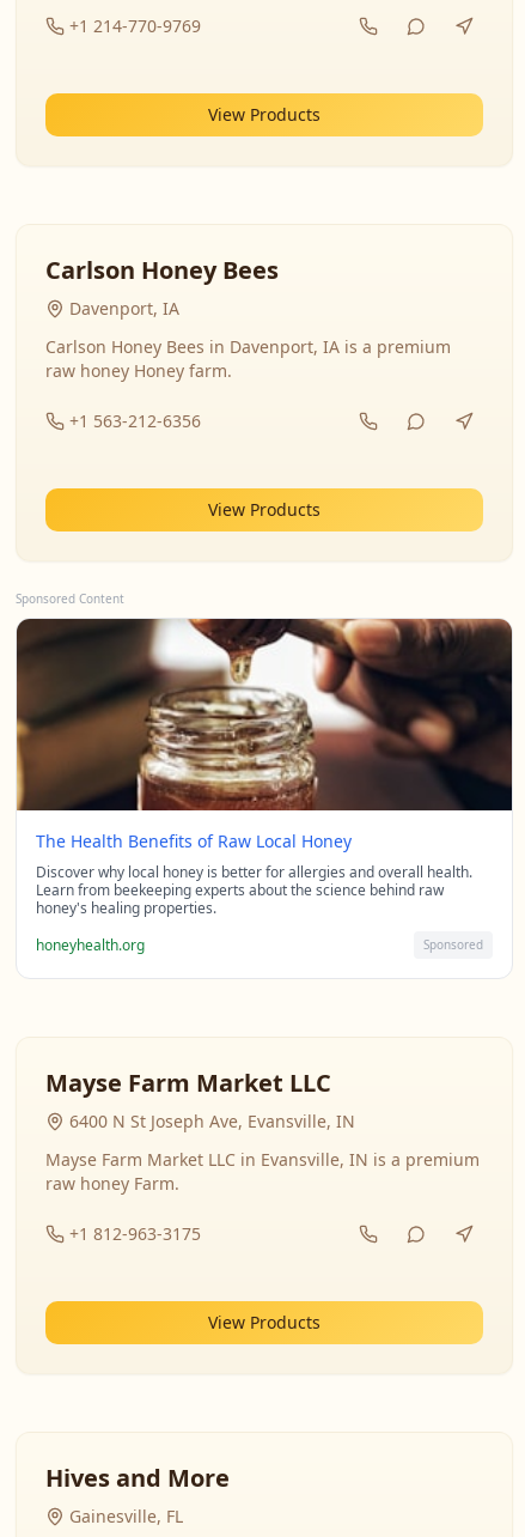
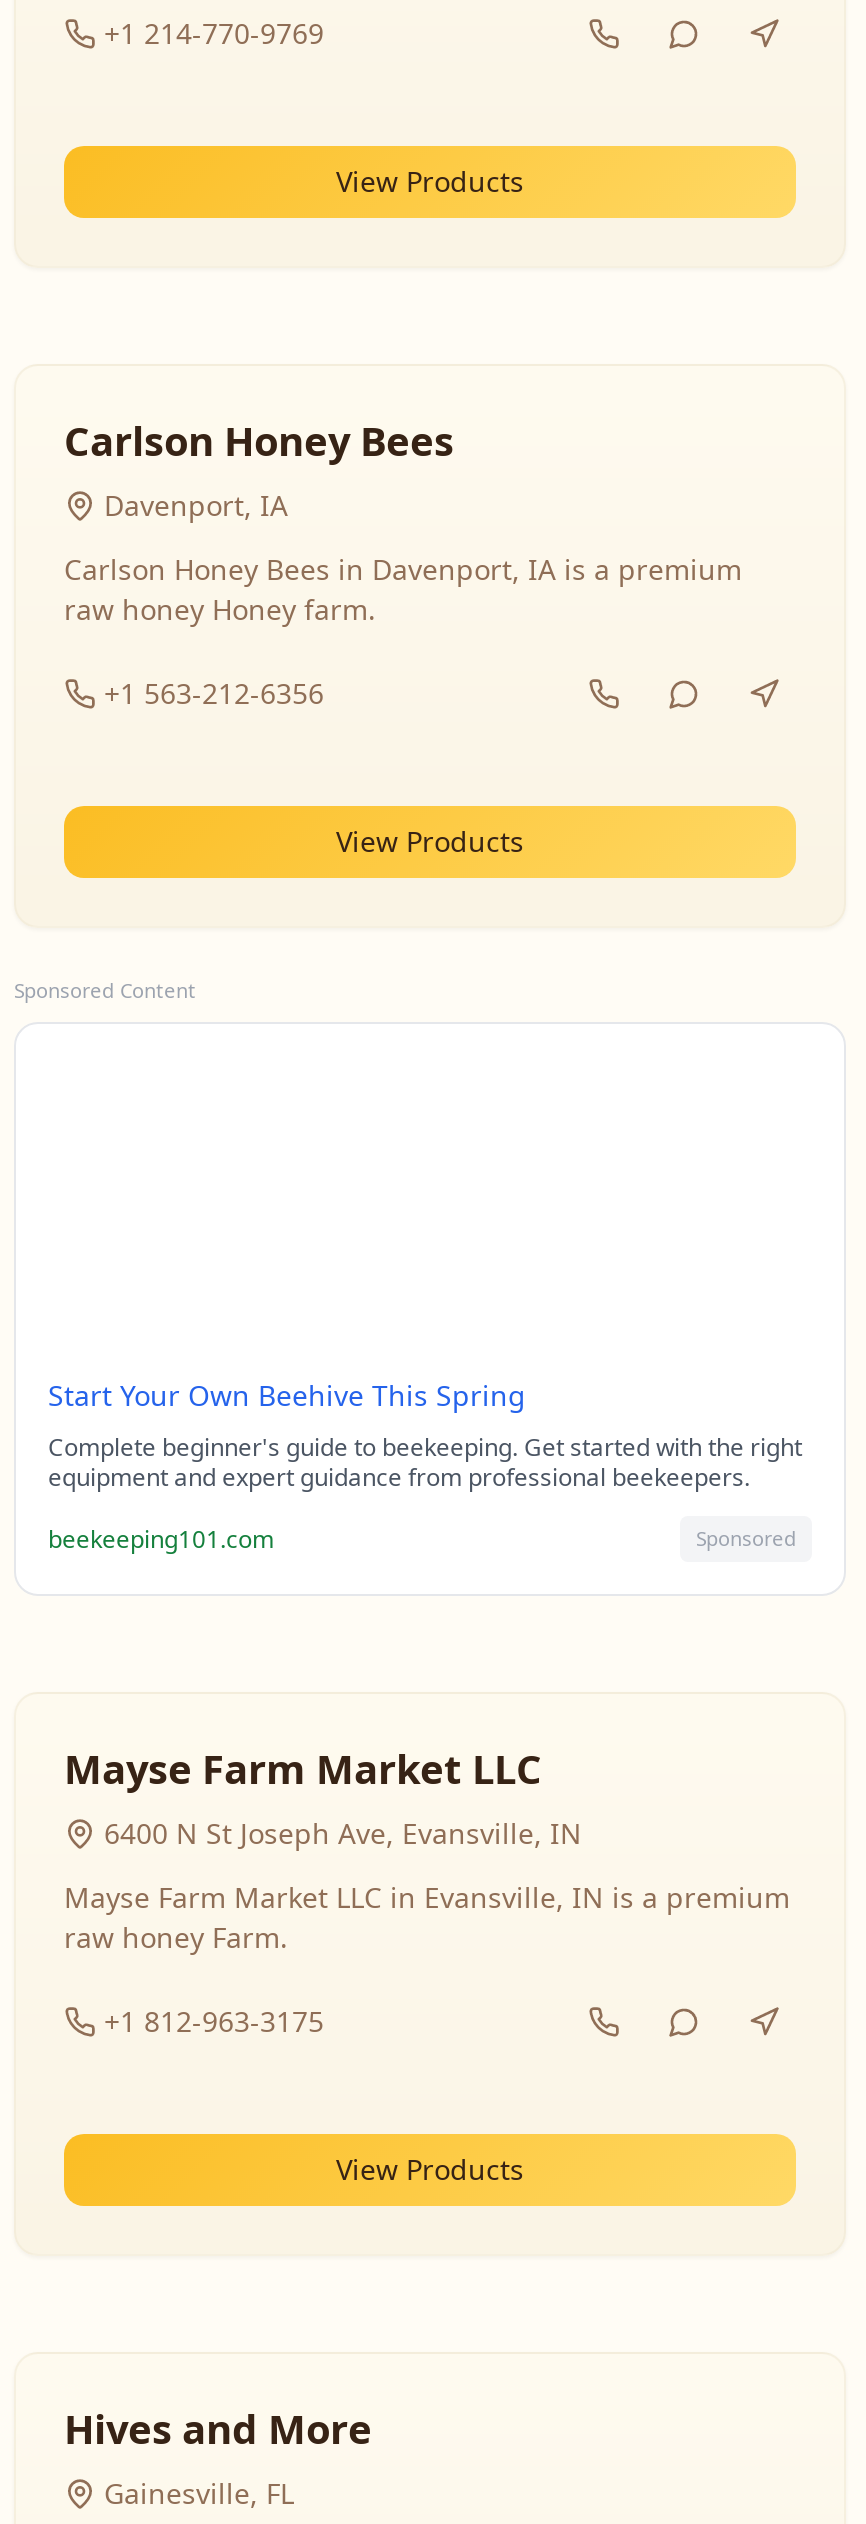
[16,618,513,812] [image] -> none
[36,830,472,918] The Health Benefits of Raw Local Honey | Discover why local honey is better for allergies and overall health. | Learn from beekeeping experts about the science behind raw | honey's healing properties. -> [48,1376,802,1494] Start Your Own Beehive This Spring | Complete beginner's guide to beekeeping. Get started with the right | equipment and expert guidance from professional beekeepers.
[36,934,145,955] honeyhealth.org -> [48,1521,274,1555] beekeeping101.com

